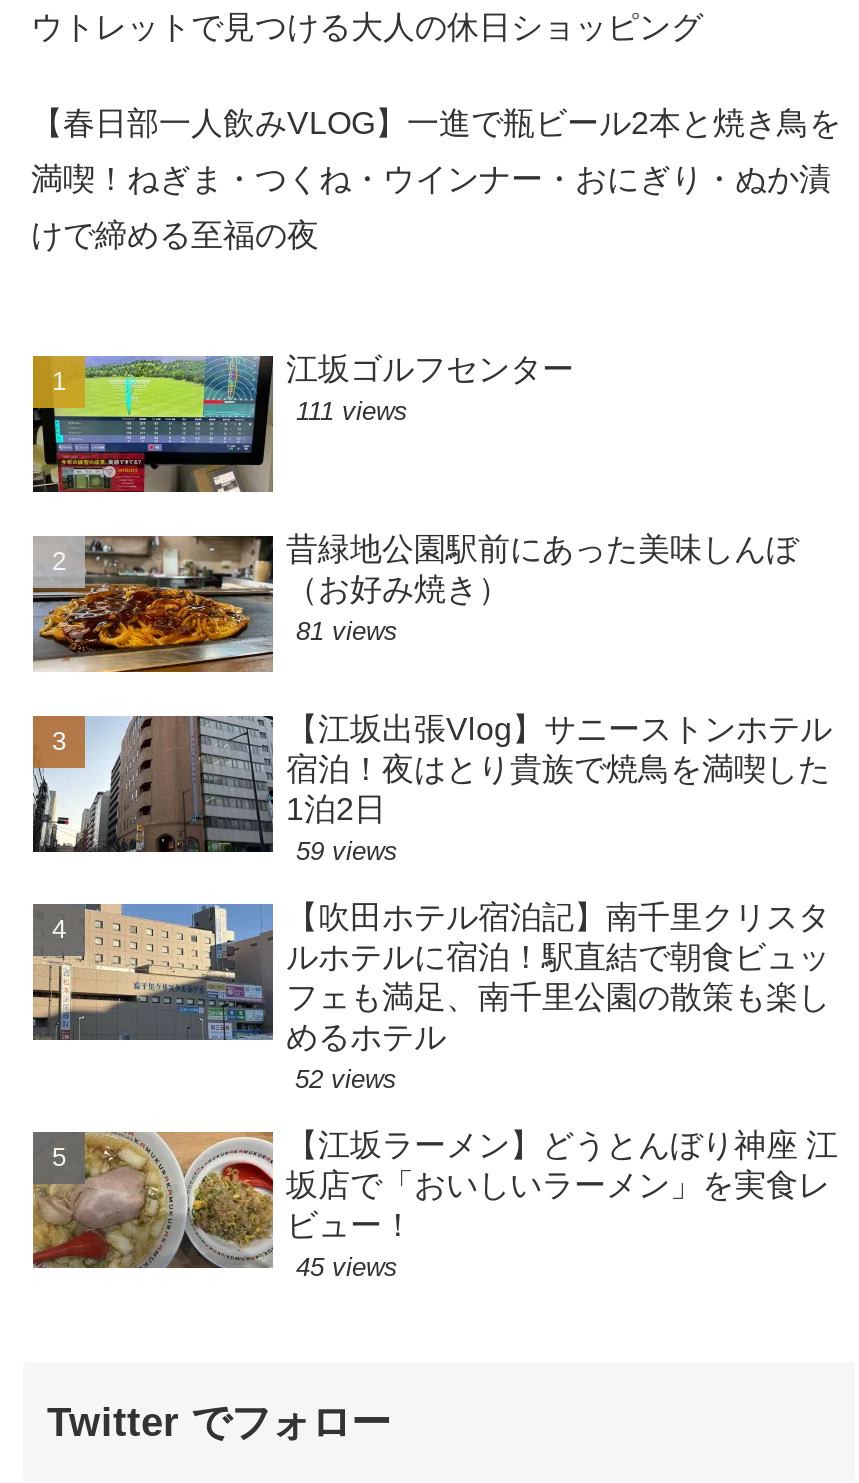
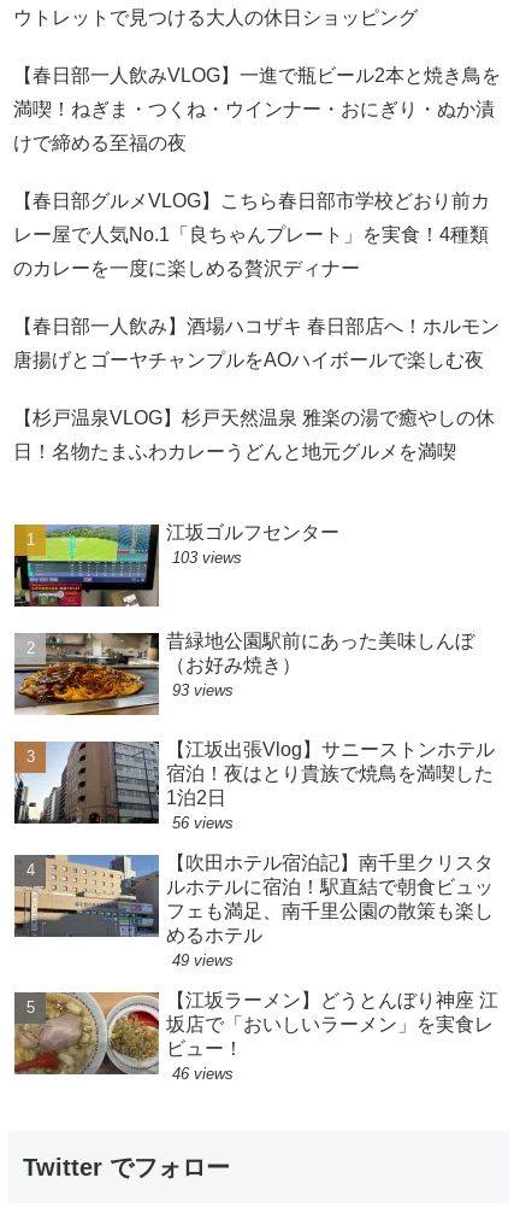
none -> [13,190,500,461] 【春日部グルメVLOG】こちら春日部市学校どおり前カ | レー屋で人気No.1「良ちゃんプレート」を実食！4種類 | のカレーを一度に楽しめる贅沢ディナー | 【春日部一人飲み】酒場ハコザキ 春日部店へ！ホルモン | 唐揚げとゴーヤチャンプルをAOハイボールで楽しむ夜 | 【杉戸温泉VLOG】杉戸天然温泉 雅楽の湯で癒やしの休 | 日！名物たまふわカレーうどんと地元グルメを満喫
[296,397,408,427] 111 views -> [173,549,243,567] 103 views
[296,617,398,647] 81 views -> [173,682,234,700] 93 views
[296,837,398,867] 59 views -> [173,814,234,832] 56 views
[295,1065,397,1095] 52 views -> [172,952,234,970] 49 views
[296,1253,398,1283] 45 views -> [173,1065,234,1083] 46 views

